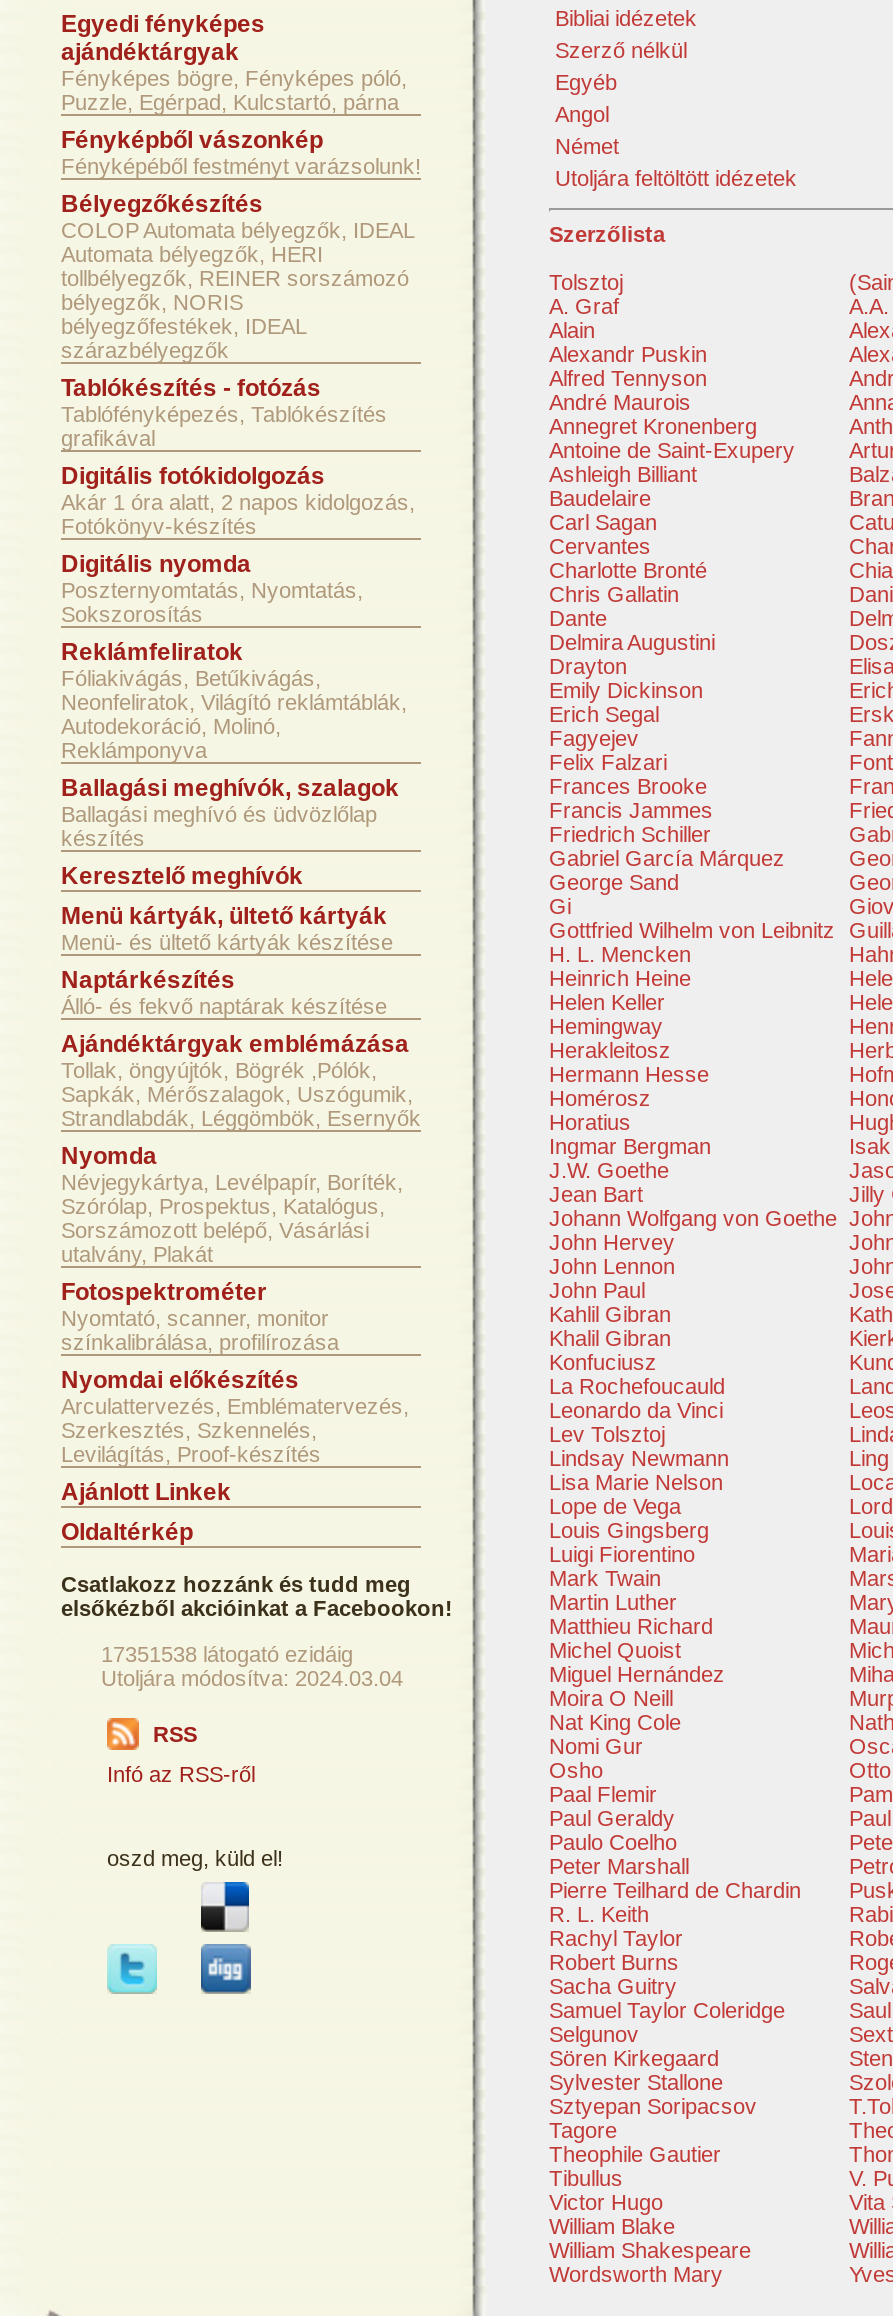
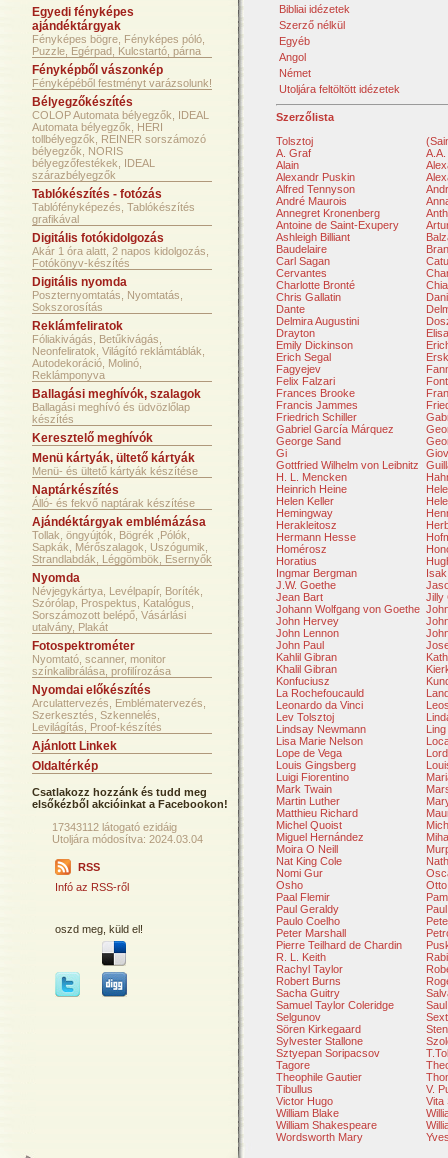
[101,1642,353,1666] 17351538 látogató ezidáig -> [52,821,177,833] 17343112 látogató ezidáig

